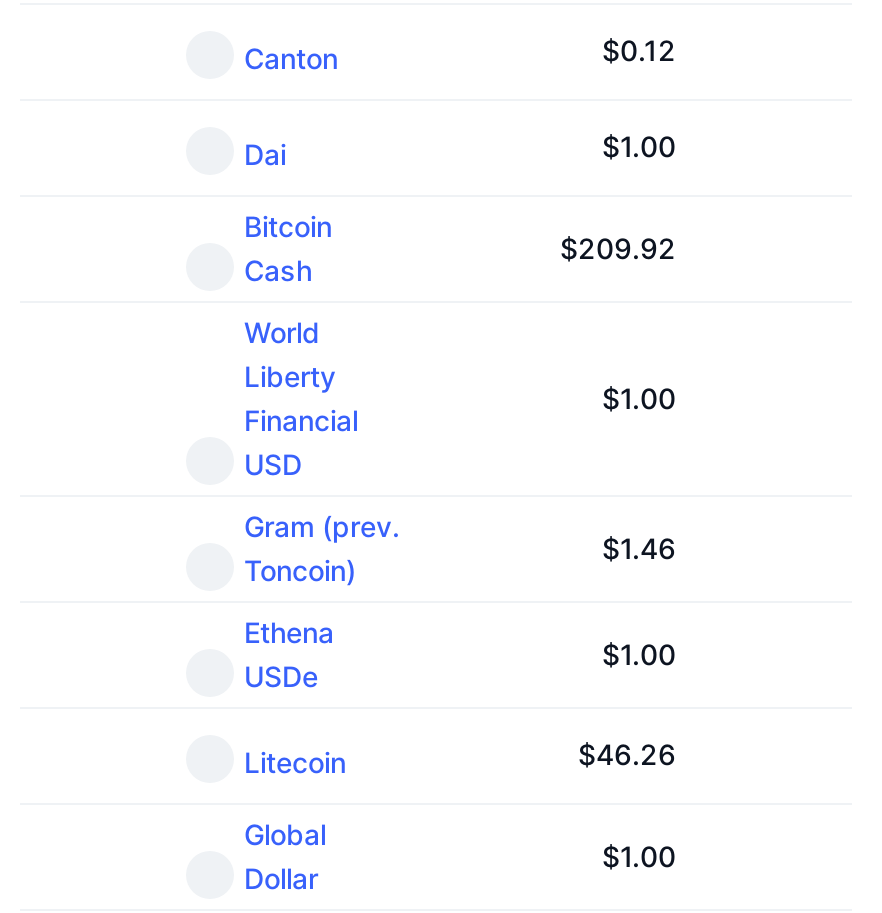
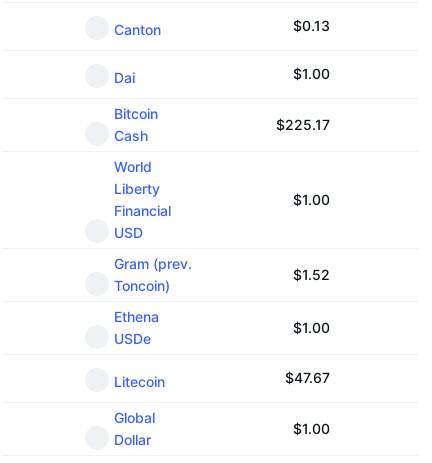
[602,33,676,67] $0.12 -> [293,17,330,34] $0.13
[560,231,676,265] $209.92 -> [276,116,330,133] $225.17
[602,531,676,565] $1.46 -> [293,266,330,283] $1.52
[578,737,676,771] $46.26 -> [285,369,330,386] $47.67

